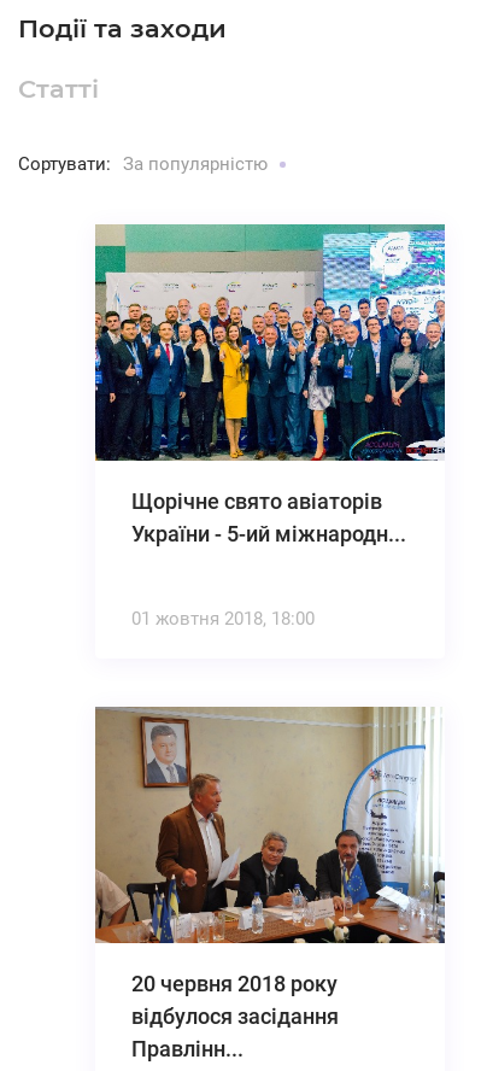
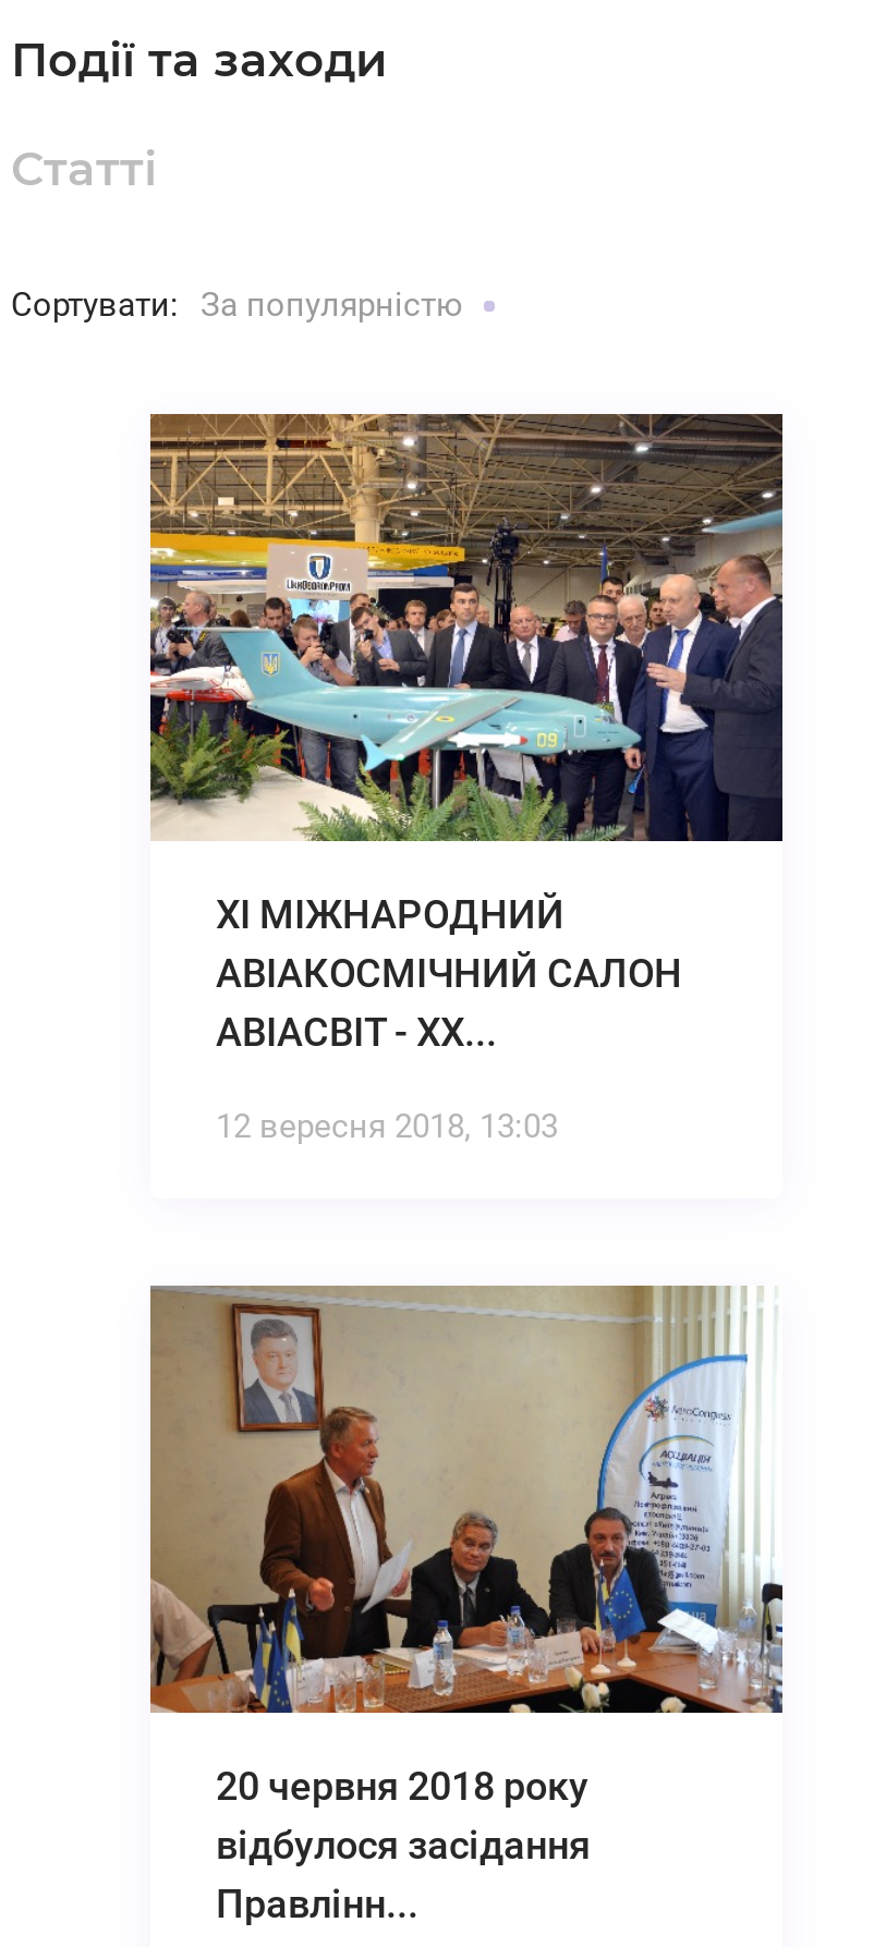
[94,223,446,546] [image] | Щорічне свято авіаторів | України - 5-ий міжнародн... -> [148,412,785,1054] [image] | ХI МІЖНАРОДНИЙ | АВІАКОСМІЧНИЙ САЛОН | АВІАСВІТ - ХХ...
[131,607,315,629] 01 жовтня 2018, 18:00 -> [216,1106,558,1145] 12 вересня 2018, 13:03

